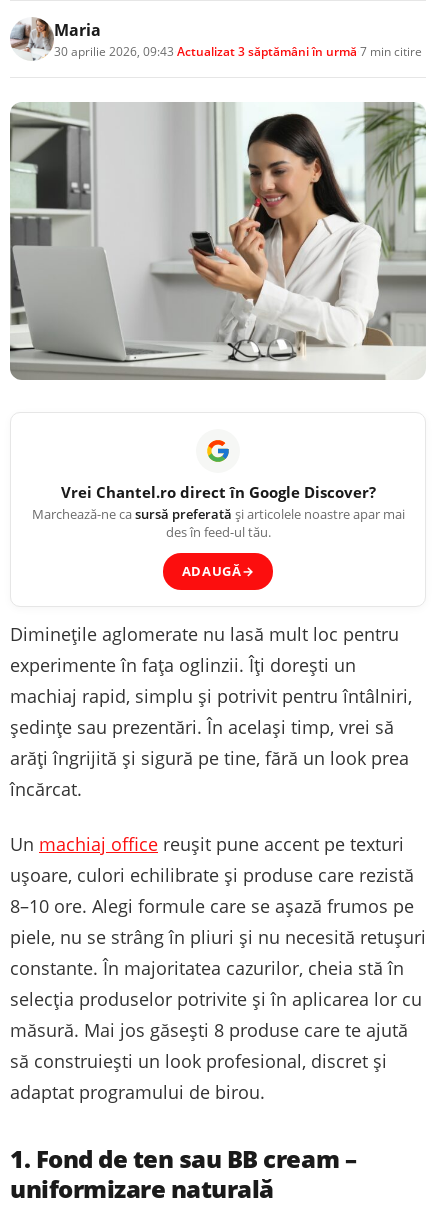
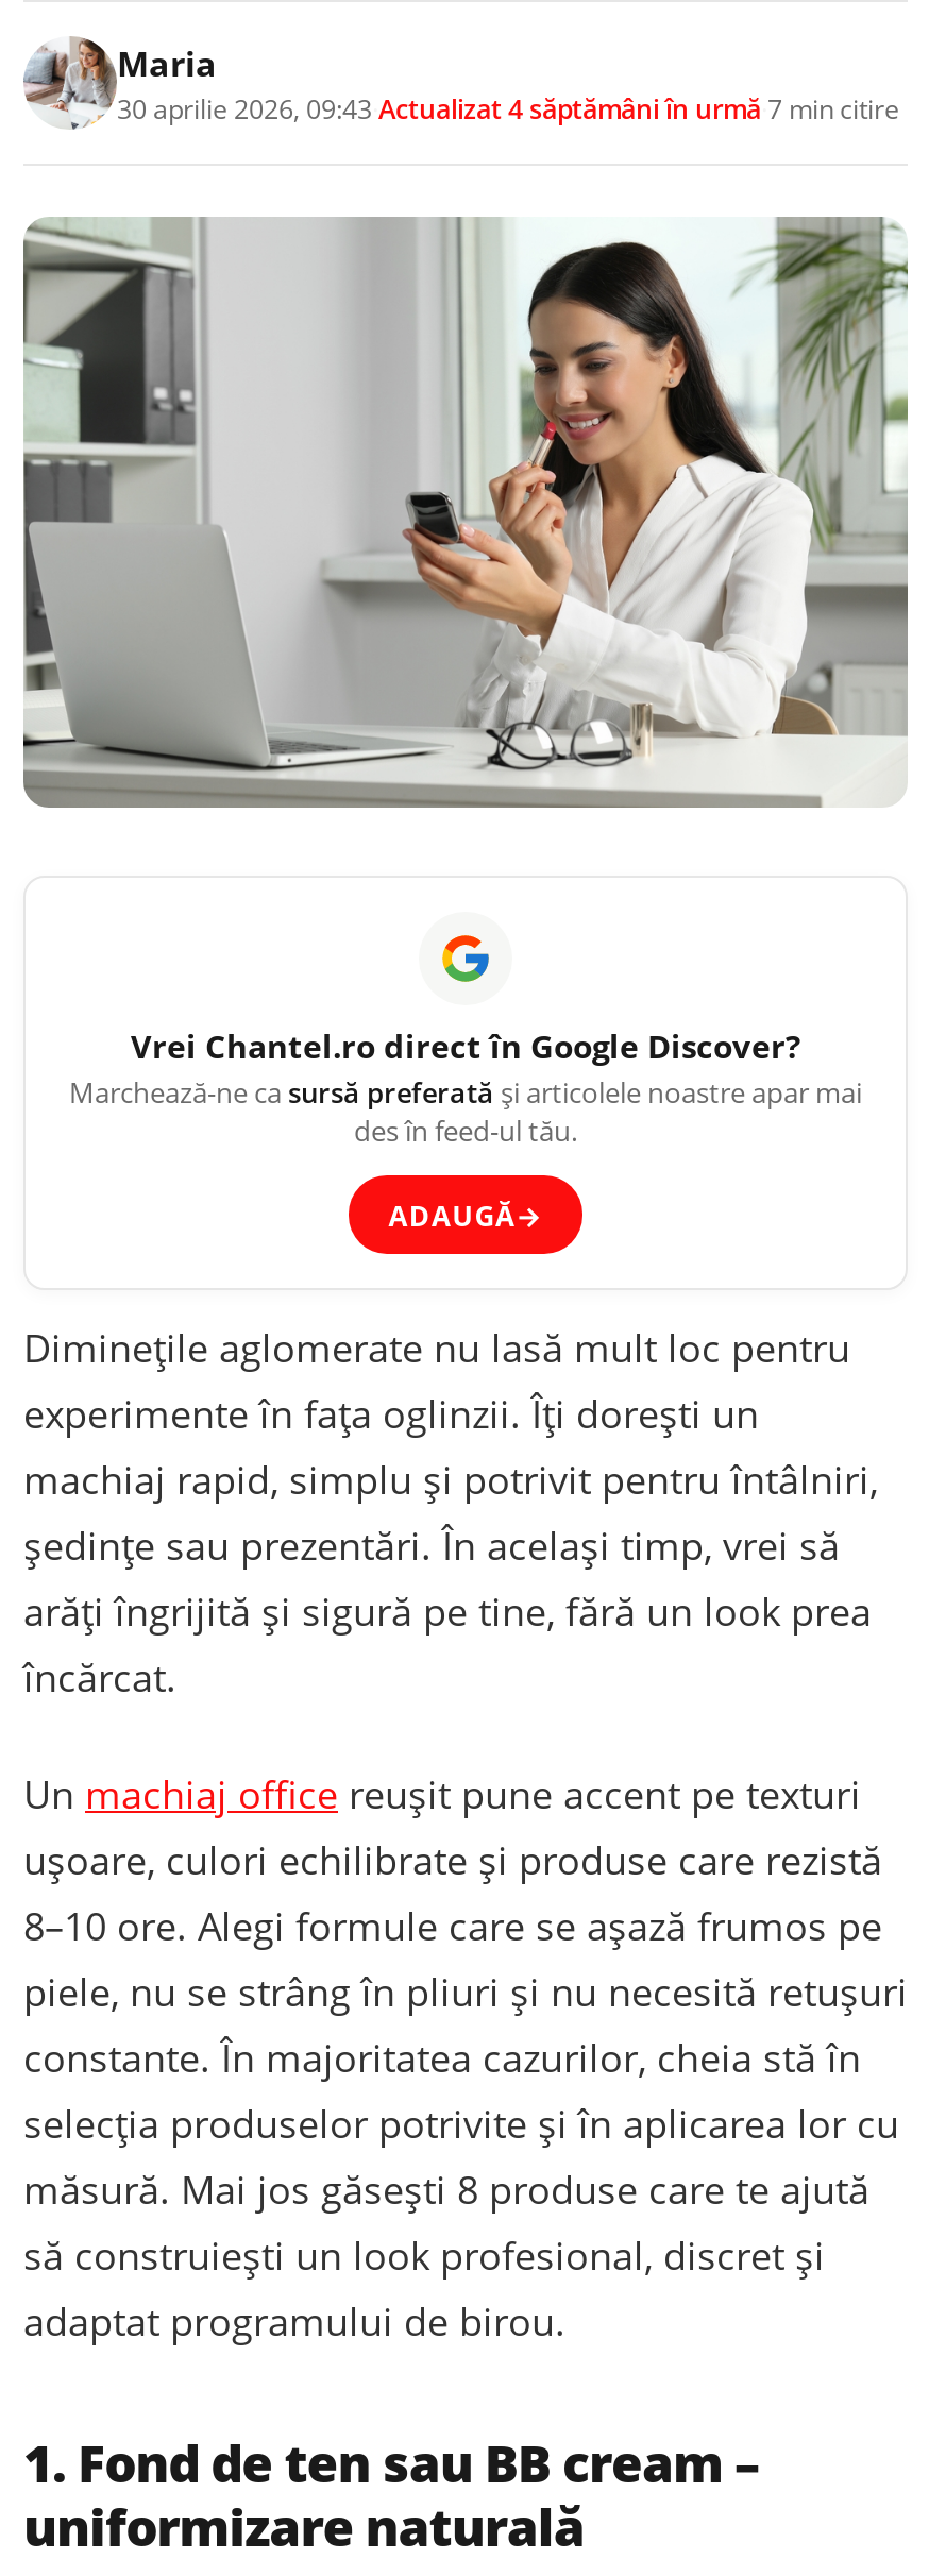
[54,43,422,60] 30 aprilie 2026, 09:43 · Actualizat 3 săptămâni în urmă · 7 min citire -> [117,92,899,128] 30 aprilie 2026, 09:43 · Actualizat 4 săptămâni în urmă · 7 min citire

